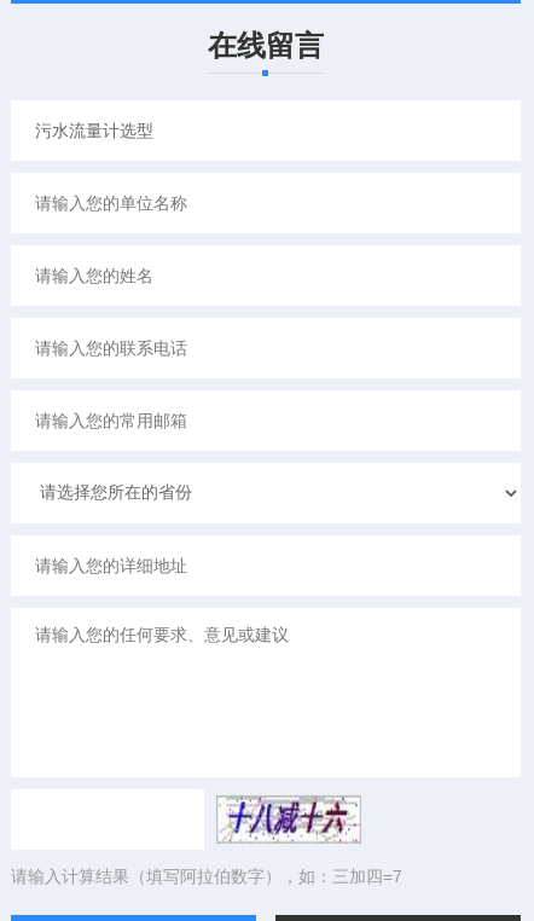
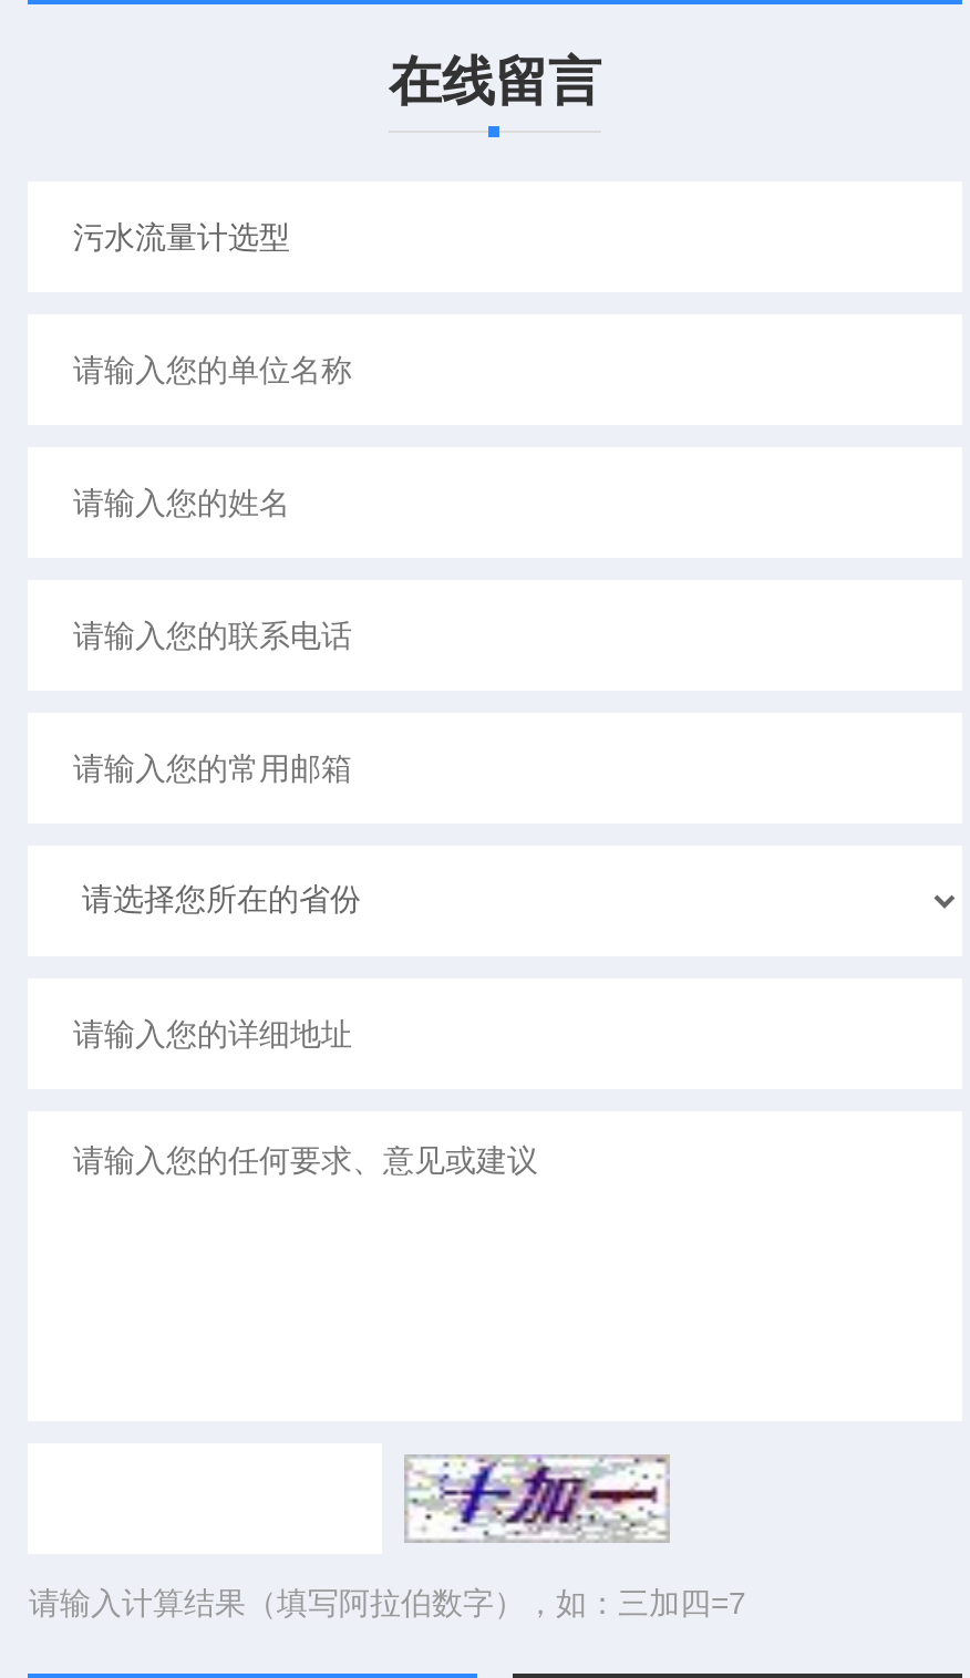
[217,795,359,841] [image] -> [406,1454,668,1541] [image]

